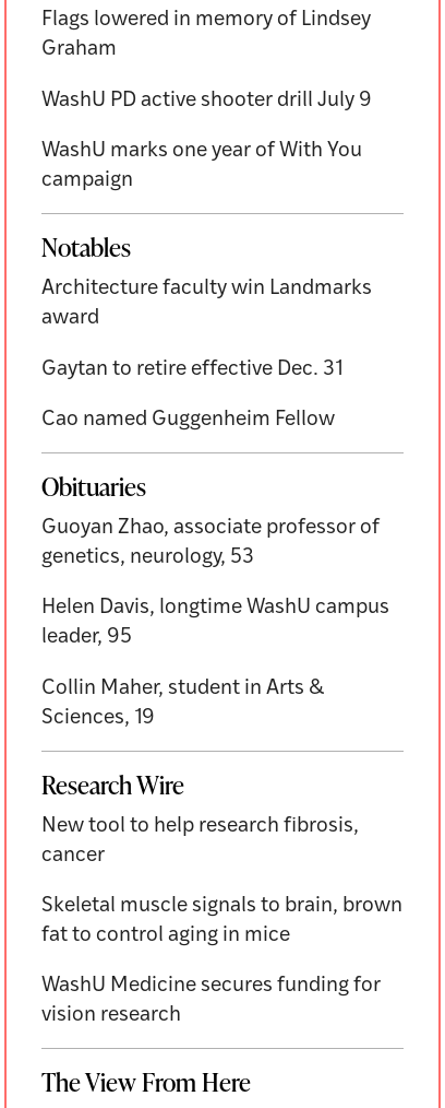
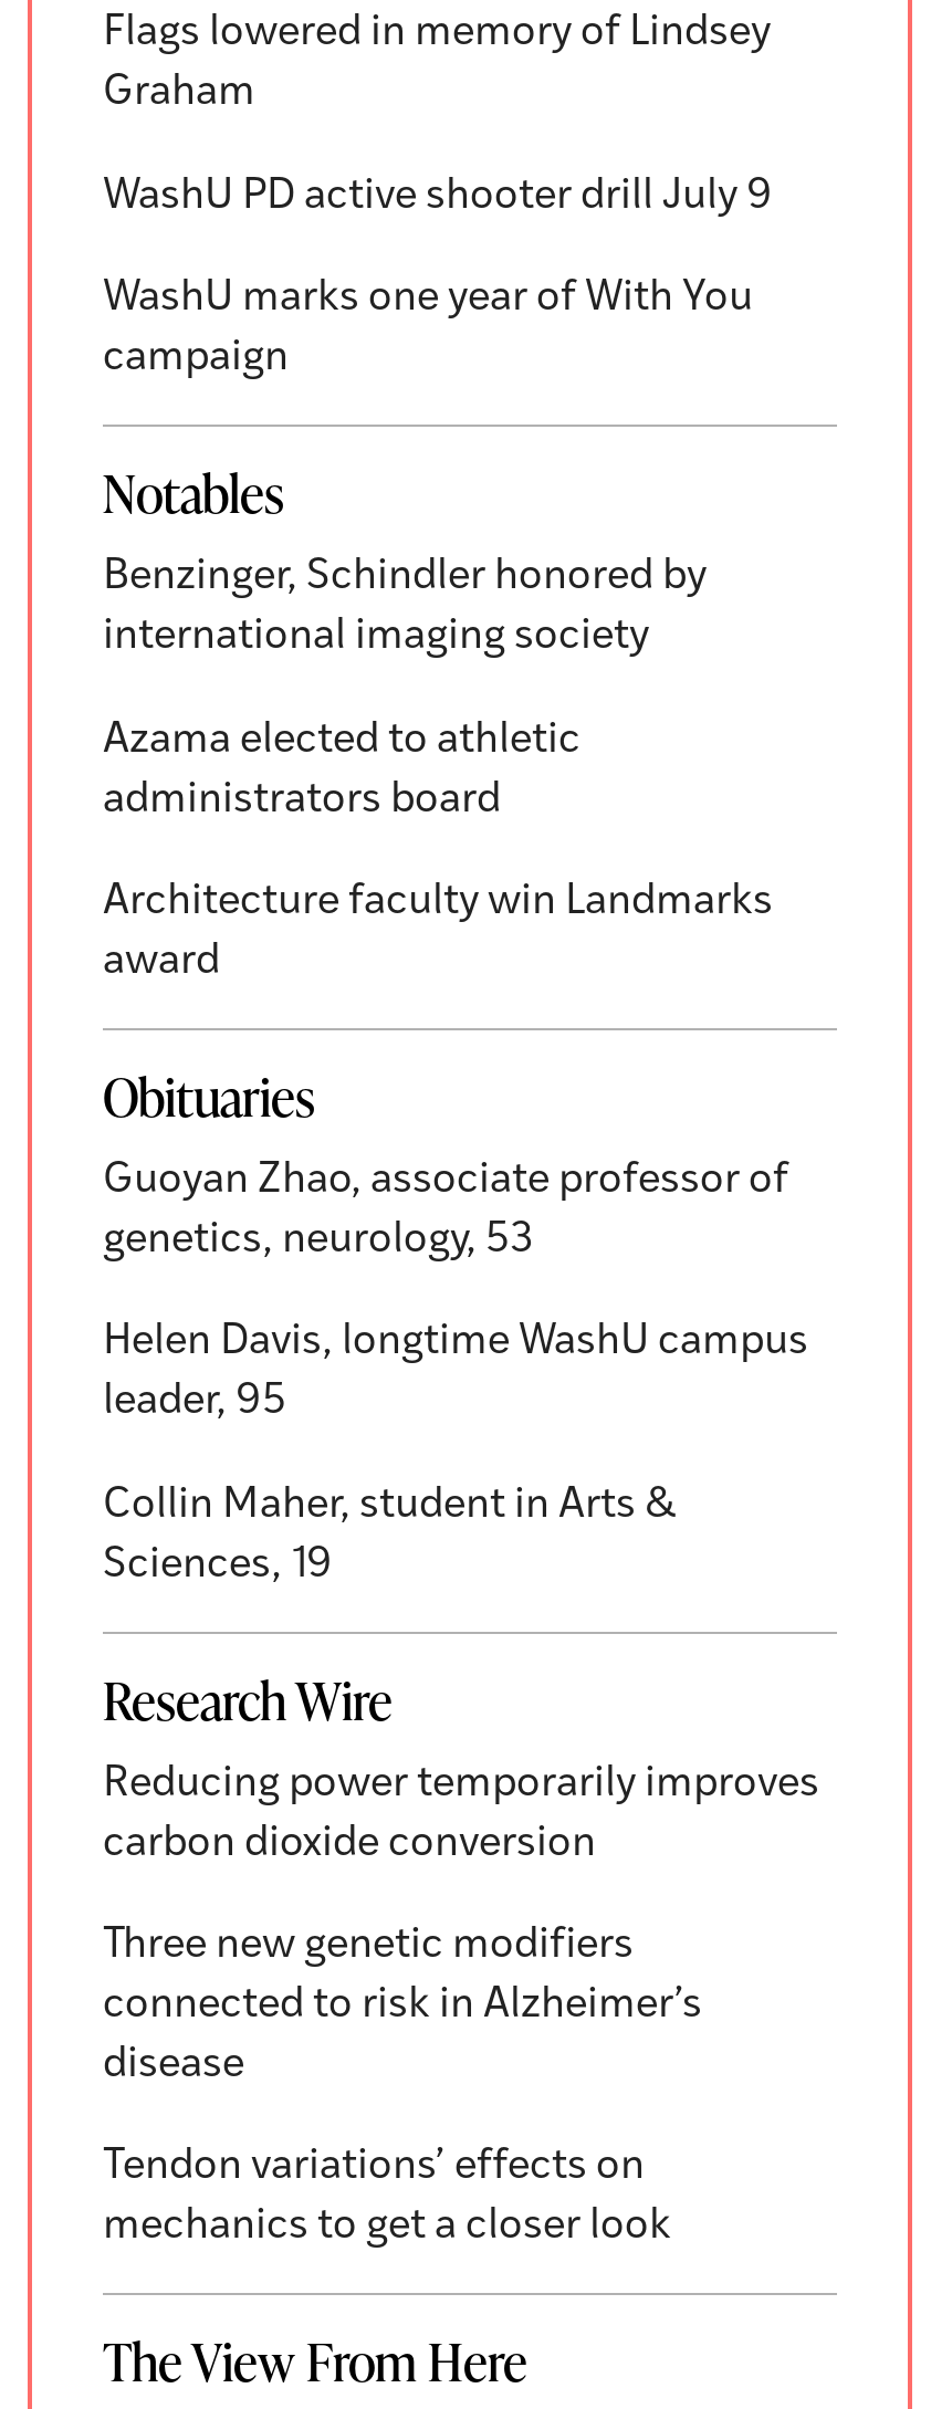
none -> [103,558,707,821] Benzinger, Schindler honored by | international imaging society | Azama elected to athletic | administrators board
moved [41,279,372,329] -> [103,882,773,983]: Architecture faculty win Landmarks | award
[41,359,344,430] Gaytan to retire effective Dec. 31 | Cao named Guggenheim Fellow -> none
[41,816,359,867] New tool to help research fibrosis, | cancer -> [103,1765,819,1866] Reducing power temporarily improves | carbon dioxide conversion
[41,896,402,947] Skeletal muscle signals to brain, brown | fat to control aging in mice -> [103,1927,702,2088] Three new genetic modifiers | connected to risk in Alzheimer’s | disease
[41,976,381,1027] WashU Medicine secures funding for | vision research -> [103,2148,671,2250] Tendon variations’ effects on | mechanics to get a closer look

